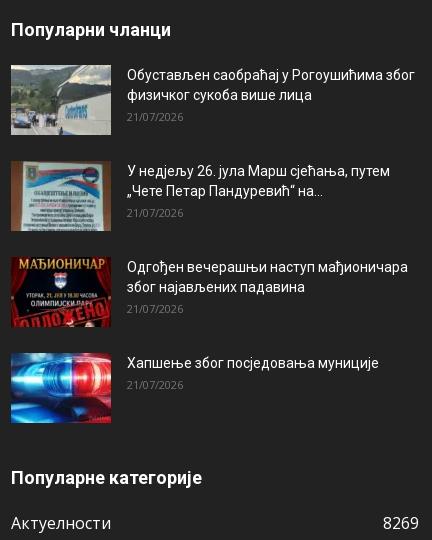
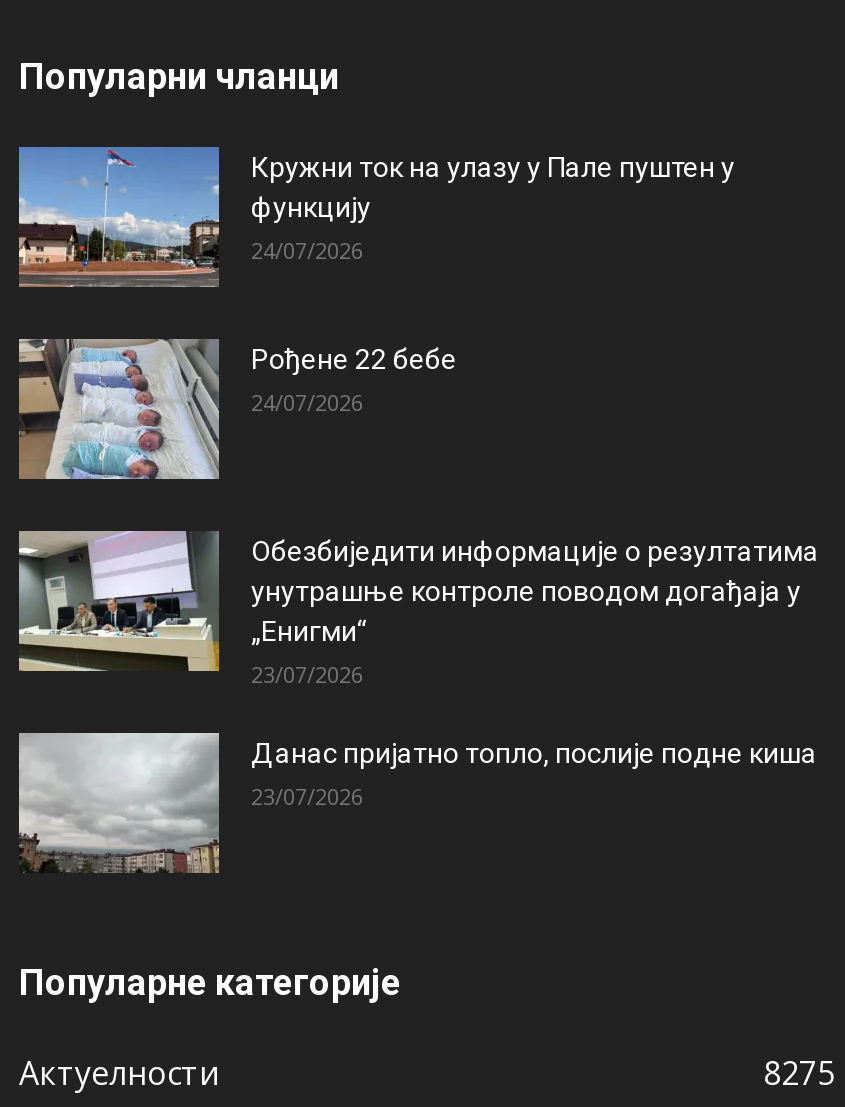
[10,64,415,136] [image] | Обустављен саобраћај у Рогоушићима због | физичког сукоба више лица | 21/07/2026 -> [17,145,735,289] [image] | Кружни ток на улазу у Пале пуштен у | функцију | 24/07/2026
[11,161,390,232] [image] | У недјељу 26. јула Марш сјећања, путем | „Чете Петар Пандуревић“ на... | 21/07/2026 -> [17,337,457,481] [image] | Рођене 22 бебе | 24/07/2026
[11,257,408,328] [image] | Одгођен вечерашњи наступ мађионичара | због најављених падавина | 21/07/2026 -> [17,529,819,689] [image] | Обезбиједити информације о резултатима | унутрашње контроле поводом догађаја у | „Енигми“ | 23/07/2026
[10,352,379,424] [image] | Хапшење због посједовања муниције | 21/07/2026 -> [17,731,817,875] [image] | Данас пријатно топло, послије подне киша | 23/07/2026
[383,512,419,534] 8269 -> [763,1051,835,1095] 8275

